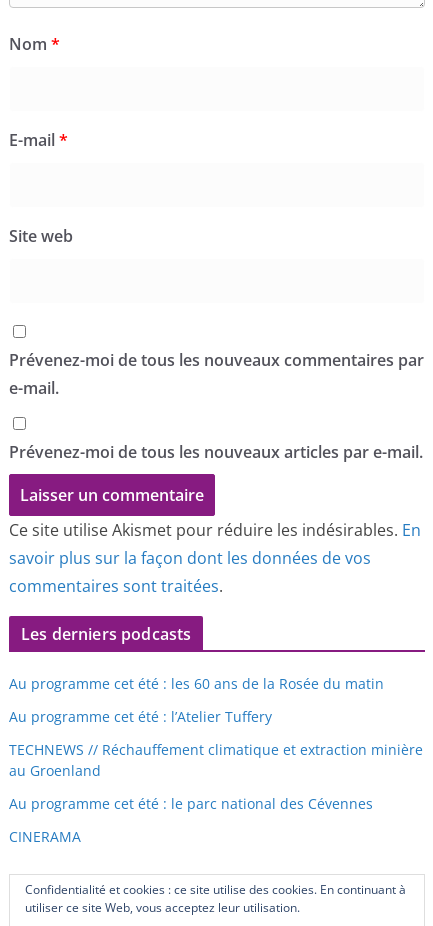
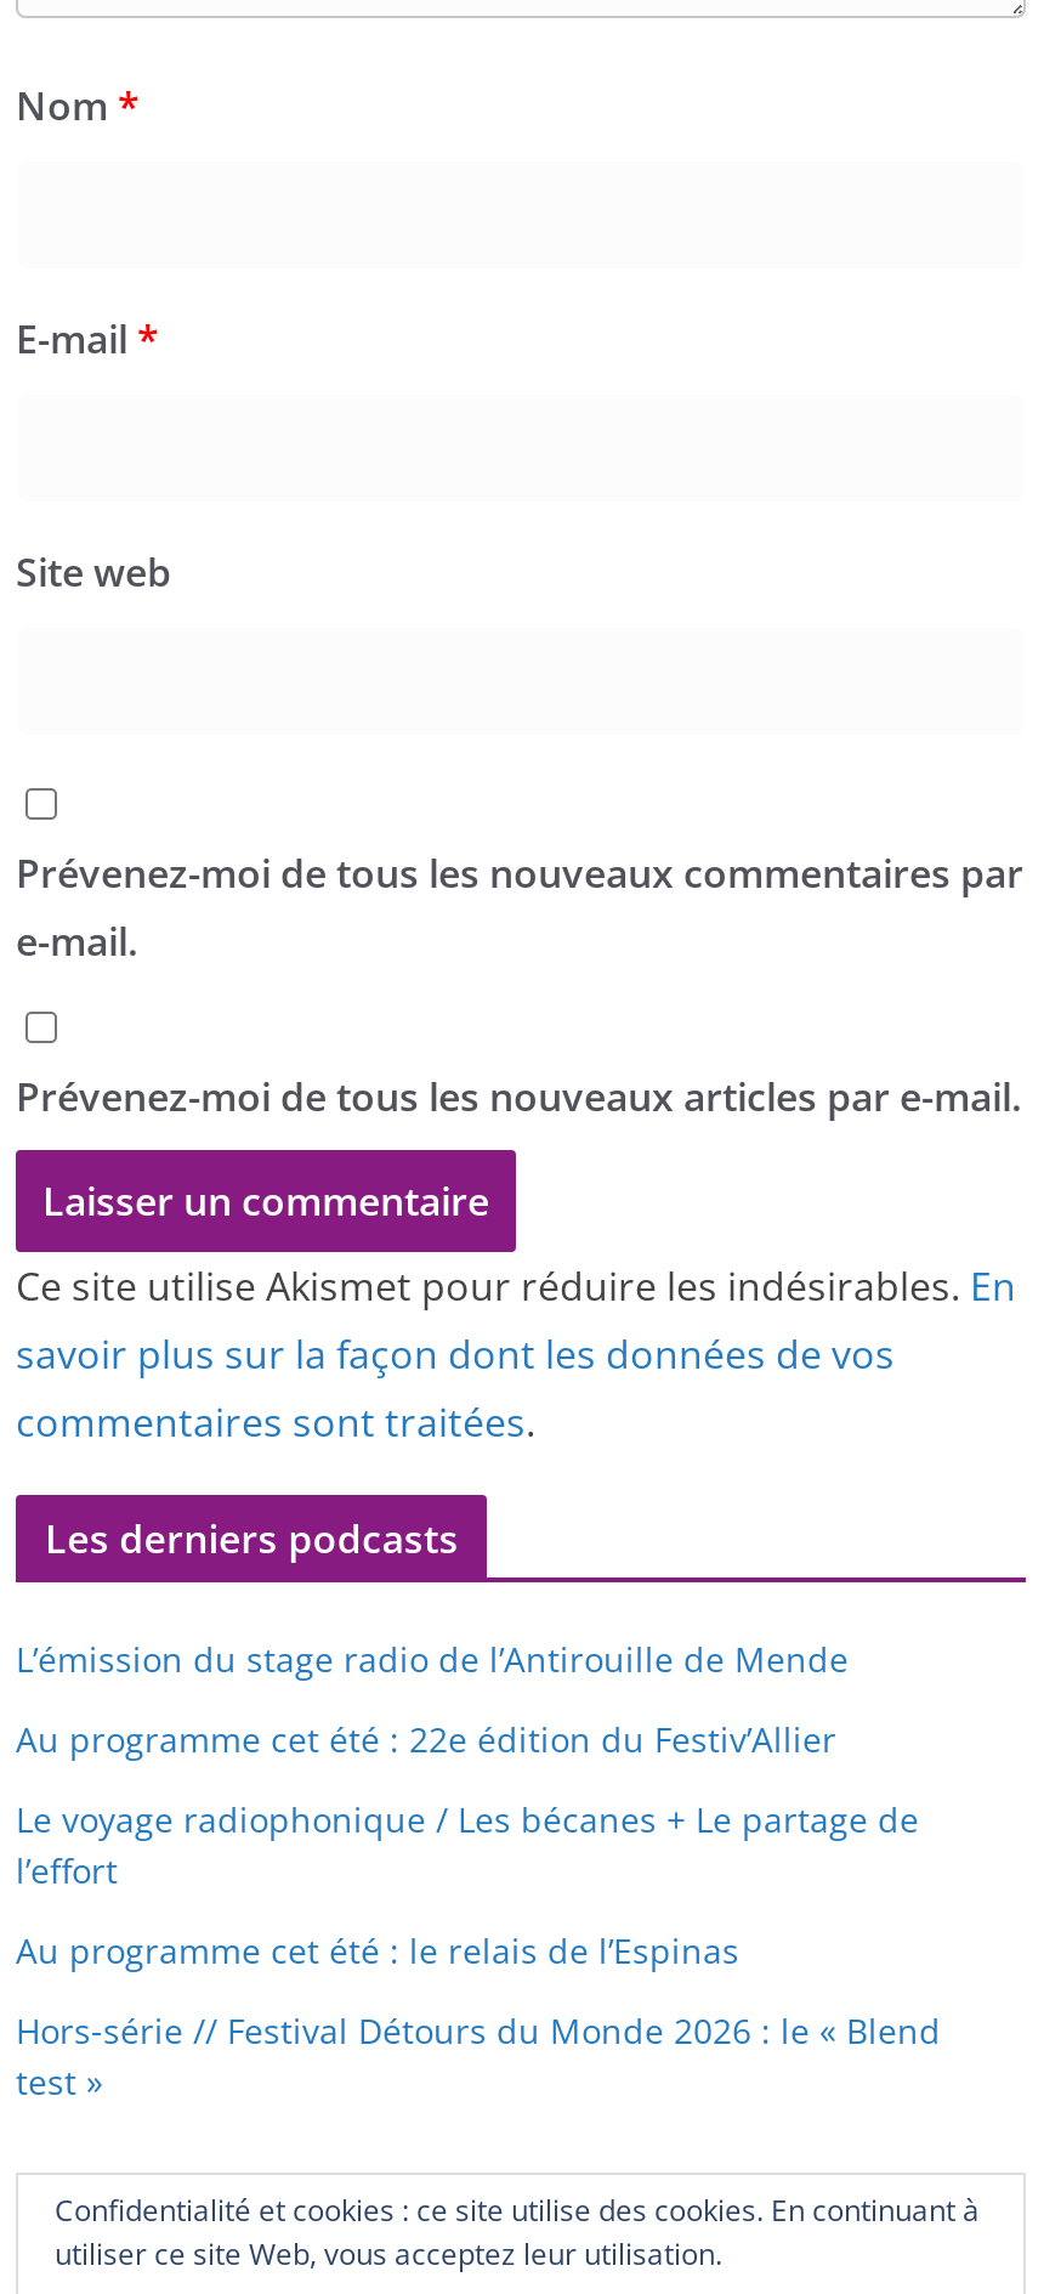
[9,673,384,692] Au programme cet été : les 60 ans de la Rosée du matin -> [16,1635,849,1681] L’émission du stage radio de l’Antirouille de Mende
[9,706,272,725] Au programme cet été : l’Atelier Tuffery -> [16,1715,836,1761] Au programme cet été : 22e édition du Festiv’Allier
[9,739,423,779] TECHNEWS // Réchauffement climatique et extraction minière | au Groenland -> [16,1795,919,1892] Le voyage radiophonique / Les bécanes + Le partage de | l’effort
[9,793,373,812] Au programme cet été : le parc national des Cévennes -> [16,1926,739,1972] Au programme cet été : le relais de l’Espinas
[9,826,81,845] CINERAMA -> [16,2006,941,2103] Hors-série // Festival Détours du Monde 2026 : le « Blend | test »

